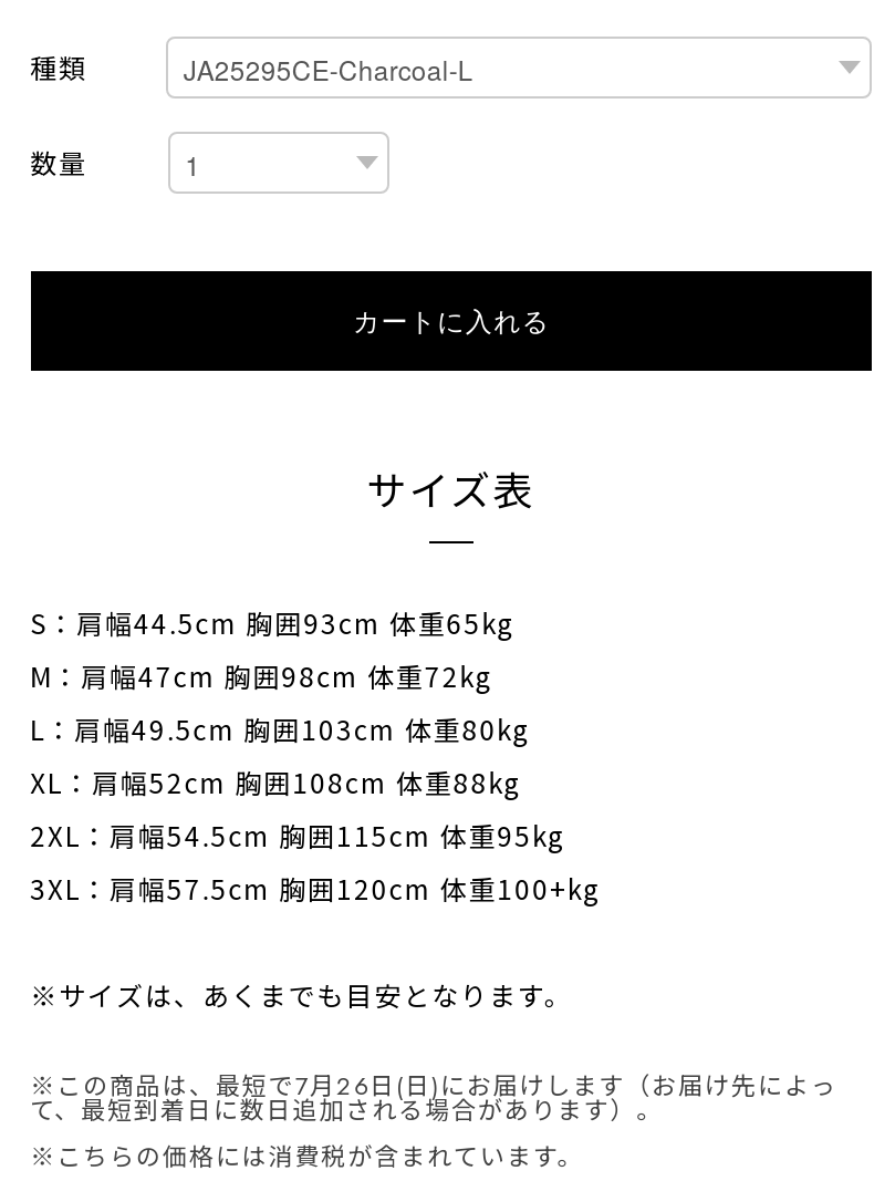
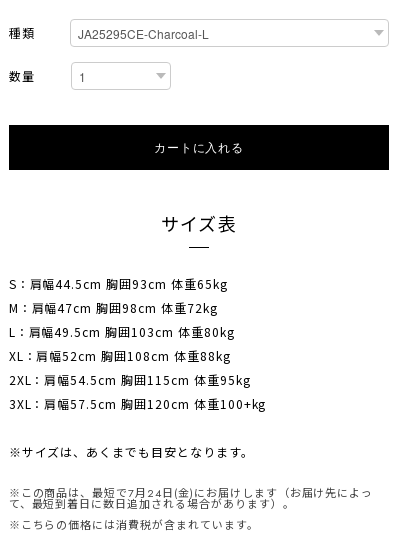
[30,1068,837,1104] ※この商品は、最短で7月26日(日)にお届けします（お届け先によっ -> [9,485,373,501] ※この商品は、最短で7月24日(金)にお届けします（お届け先によっ

